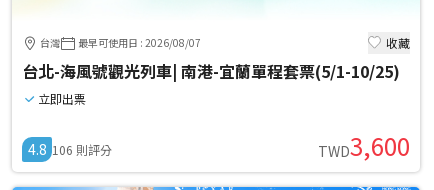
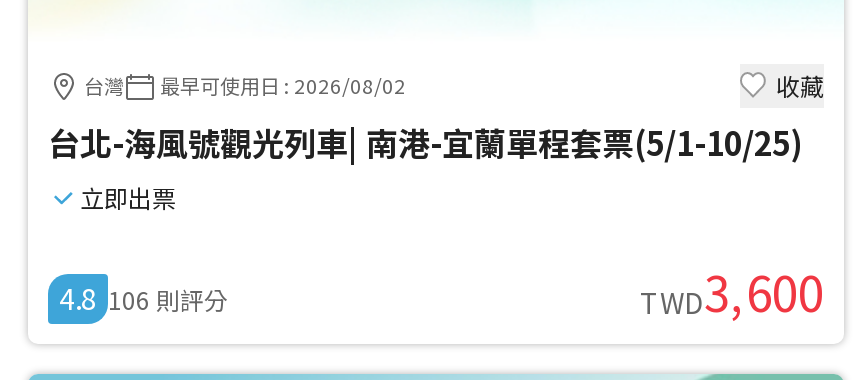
[78,35,201,50] 最早可使用日: 2026/08/07 -> [160,69,406,99] 最早可使用日: 2026/08/02

